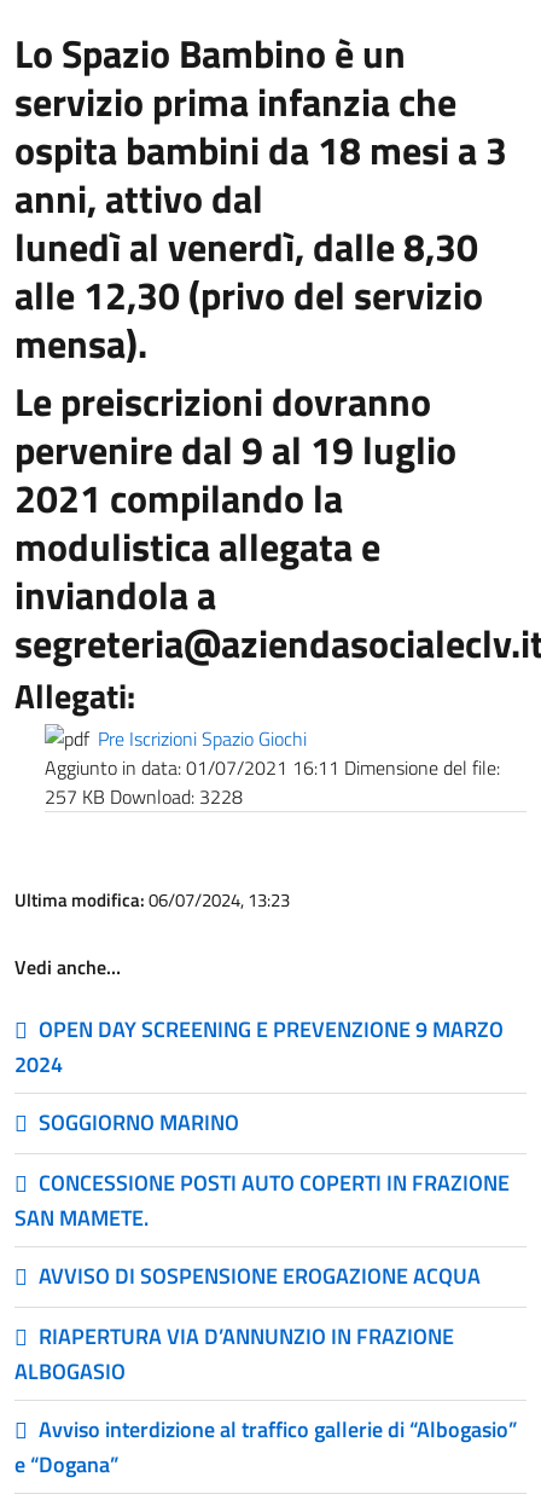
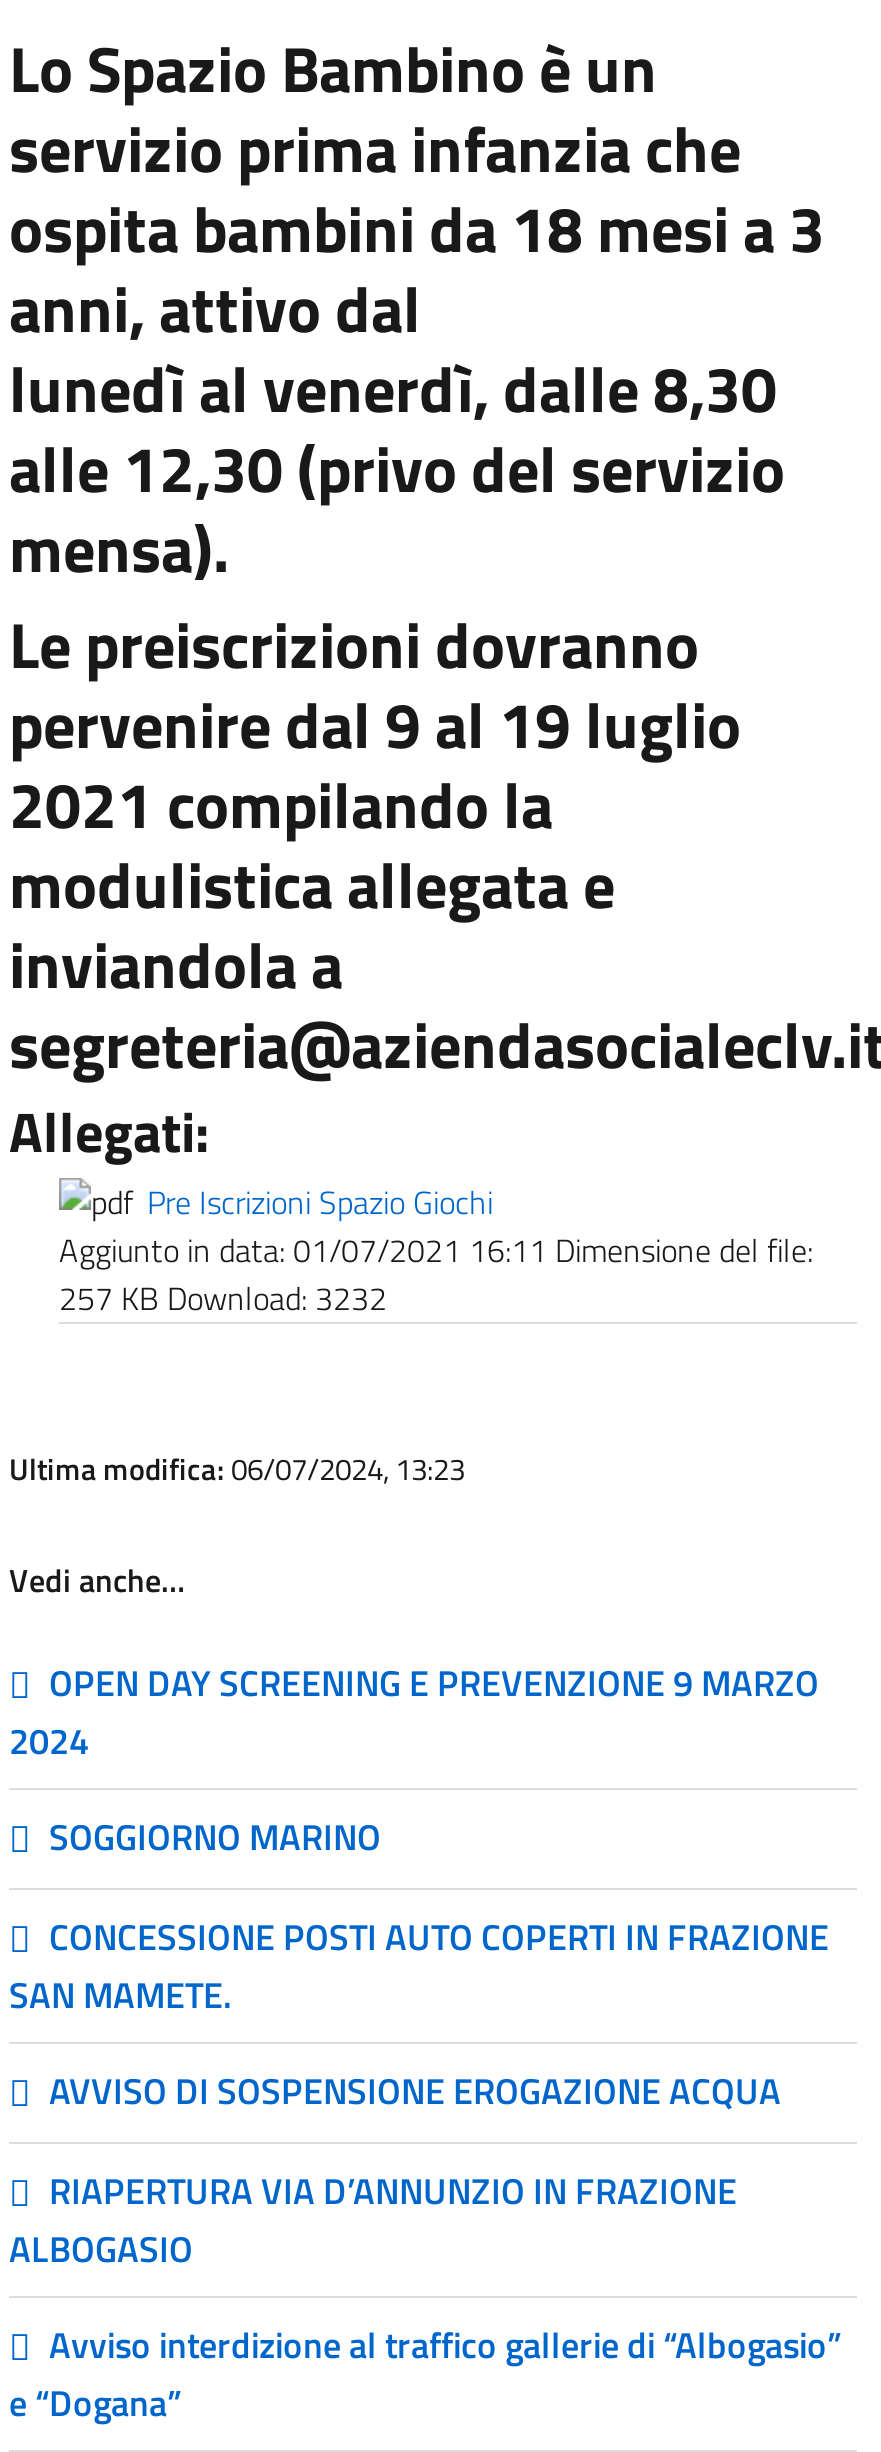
[45,782,243,811] 257 KB Download: 3228 -> [59,1274,387,1322] 257 KB Download: 3232

